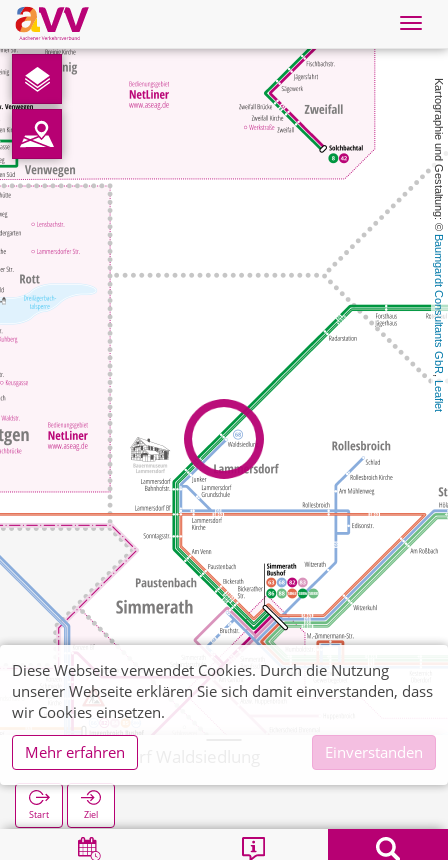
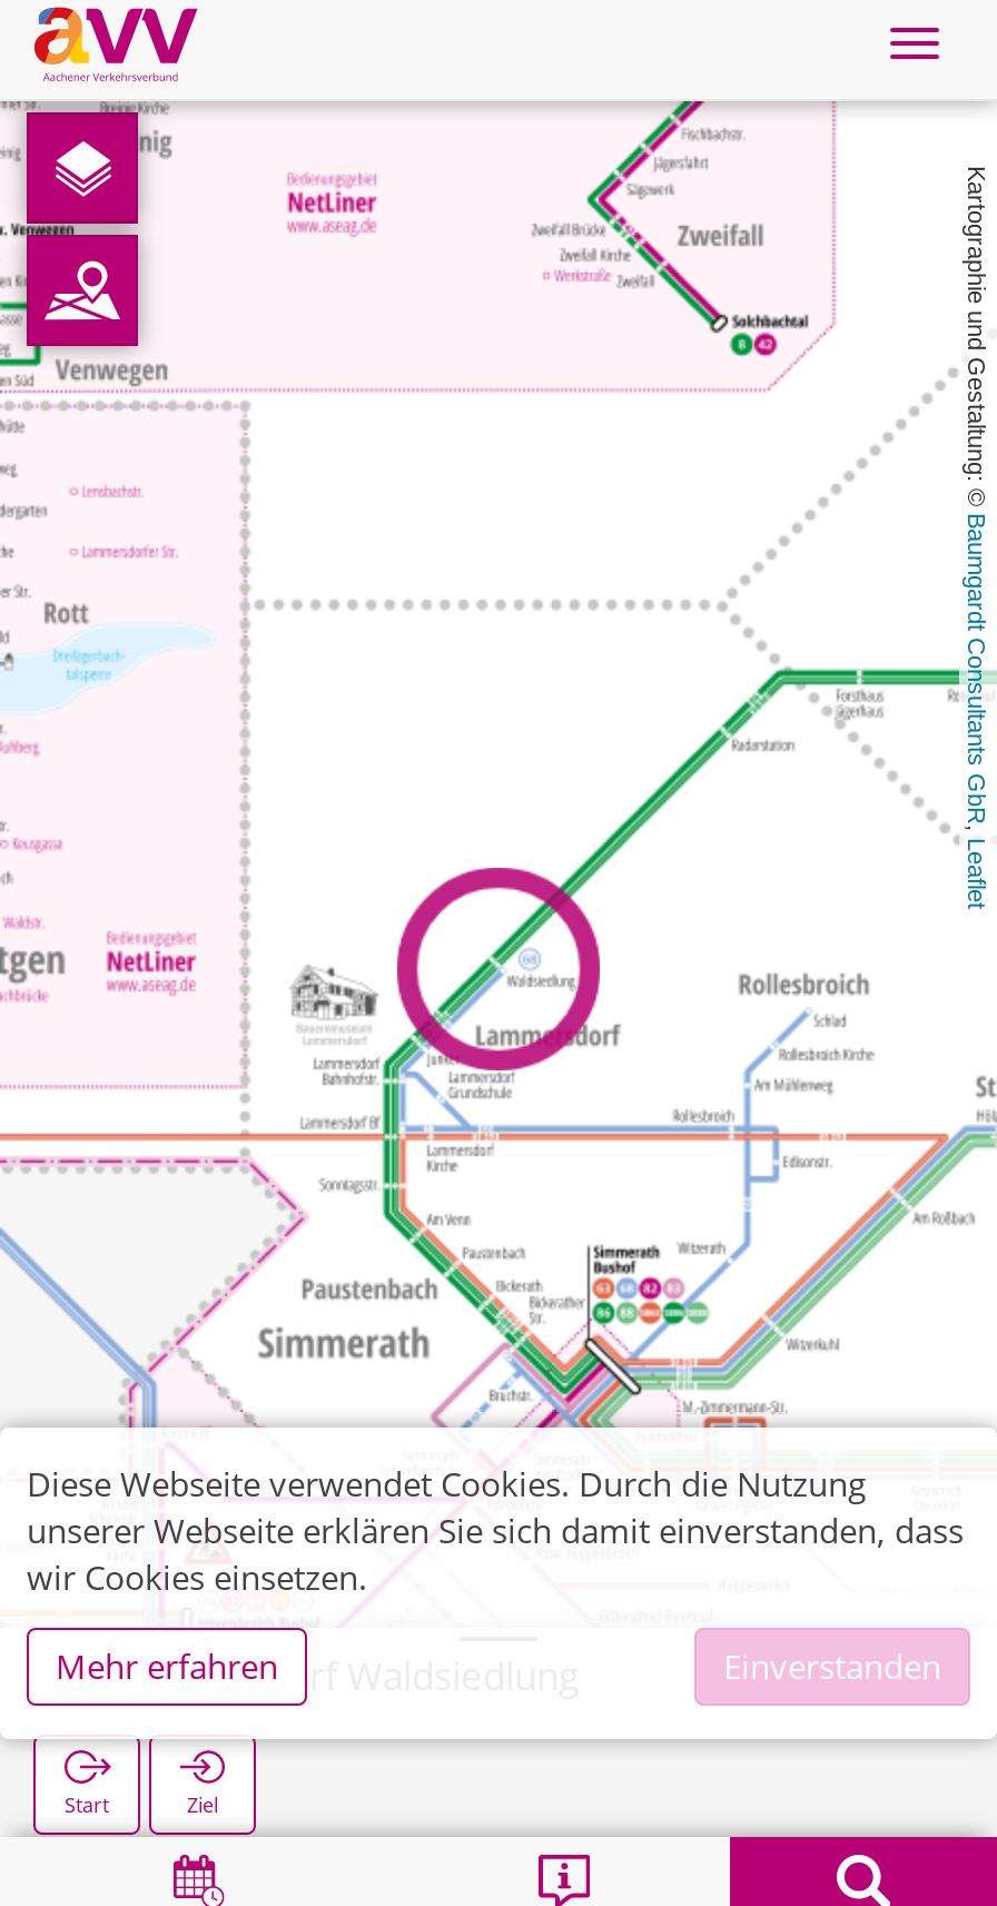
[178,393,270,485] [image] -> [394,865,603,1071] [image]

